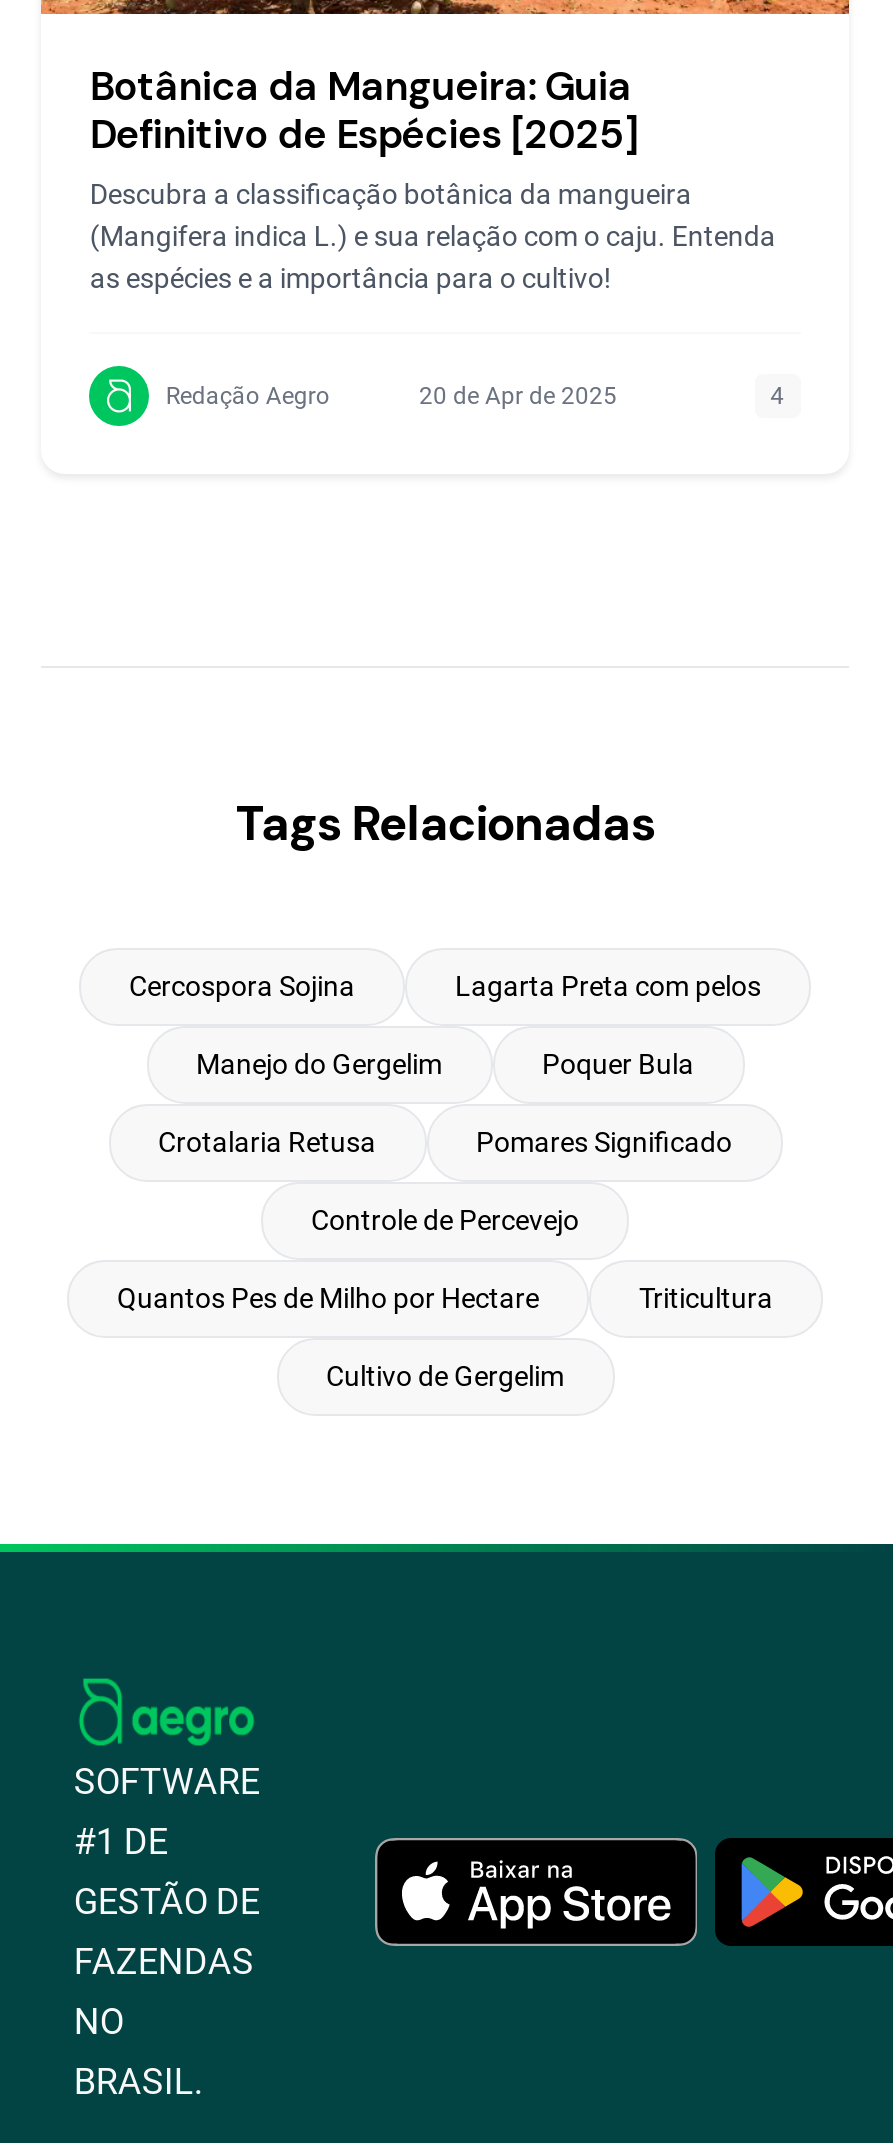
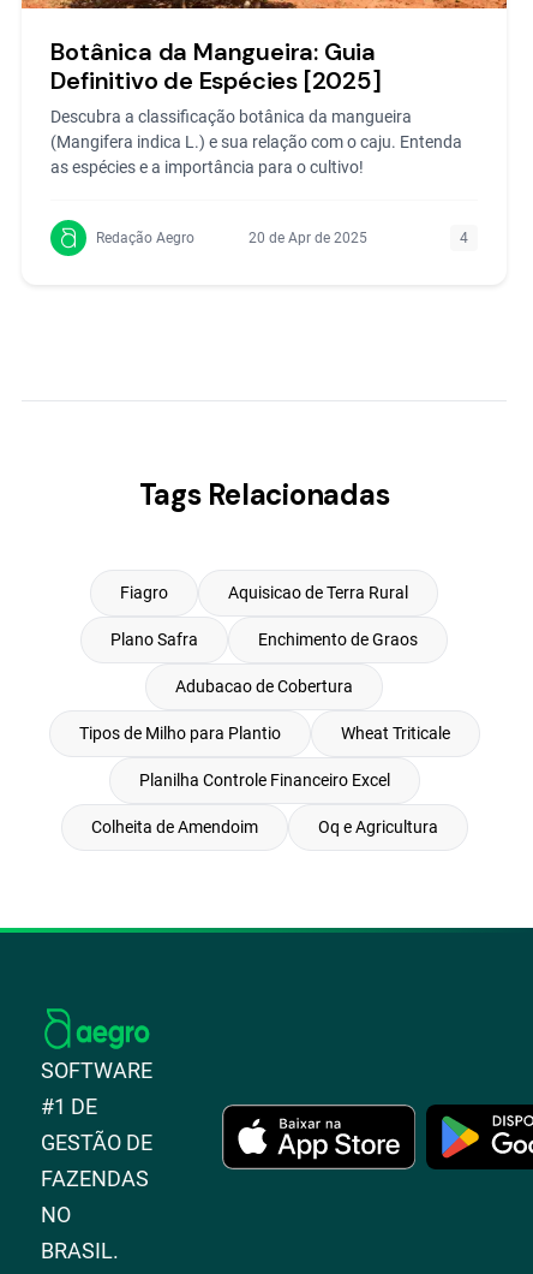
[129,970,761,1002] Cercospora Sojina | Lagarta Preta com pelos -> [120,583,408,602] Fiagro | Aquisicao de Terra Rural
[196,1048,694,1080] Manejo do Gergelim | Poquer Bula -> [110,630,418,649] Plano Safra | Enchimento de Graos
[158,1126,732,1158] Crotalaria Retusa | Pomares Significado -> [175,677,353,696] Adubacao de Cobertura
[311,1204,579,1236] Controle de Percevejo -> [79,724,450,743] Tipos de Milho para Plantio | Wheat Triticale
[117,1282,773,1314] Quantos Pes de Milho por Hectare | Triticultura -> [139,770,390,790] Planilha Controle Financeiro Excel
[326,1360,564,1392] Cultivo de Gergelim -> [91,817,438,837] Colheita de Amendoim | Oq e Agricultura

